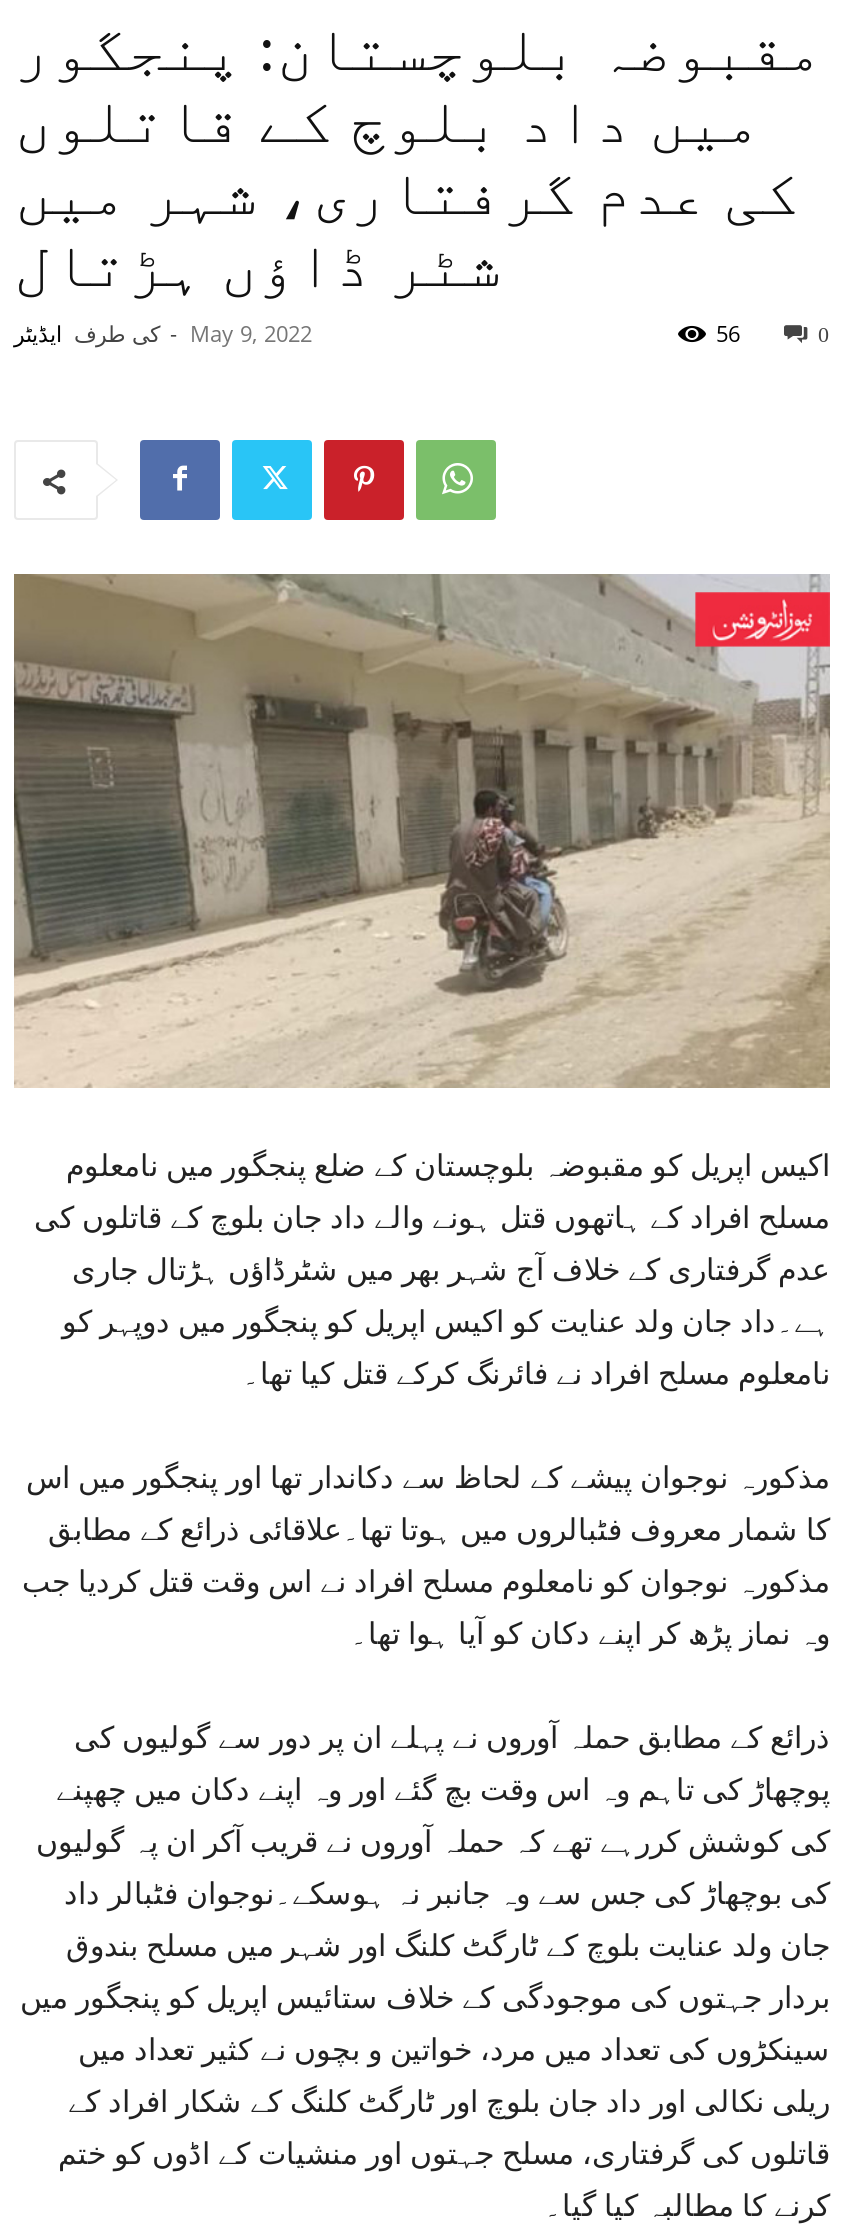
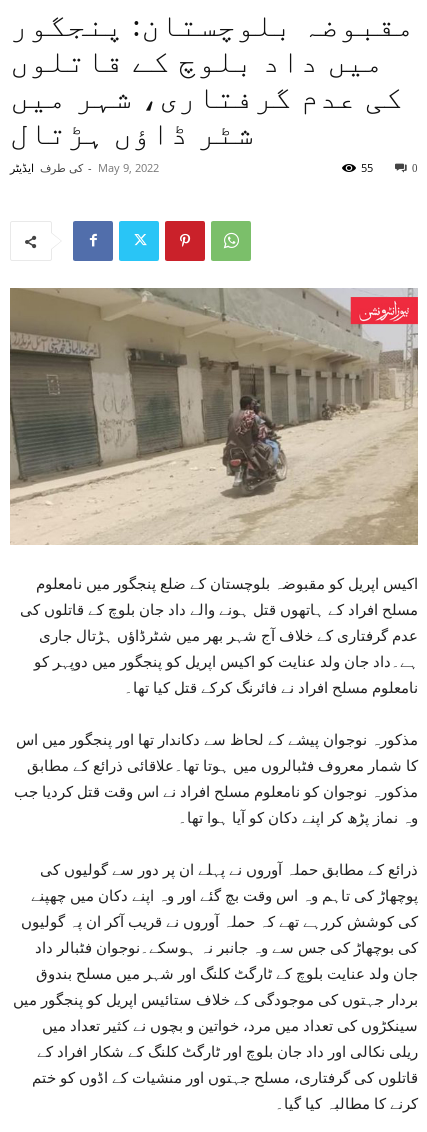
[716,318,740,348] 56 -> [361,160,373,175] 55

